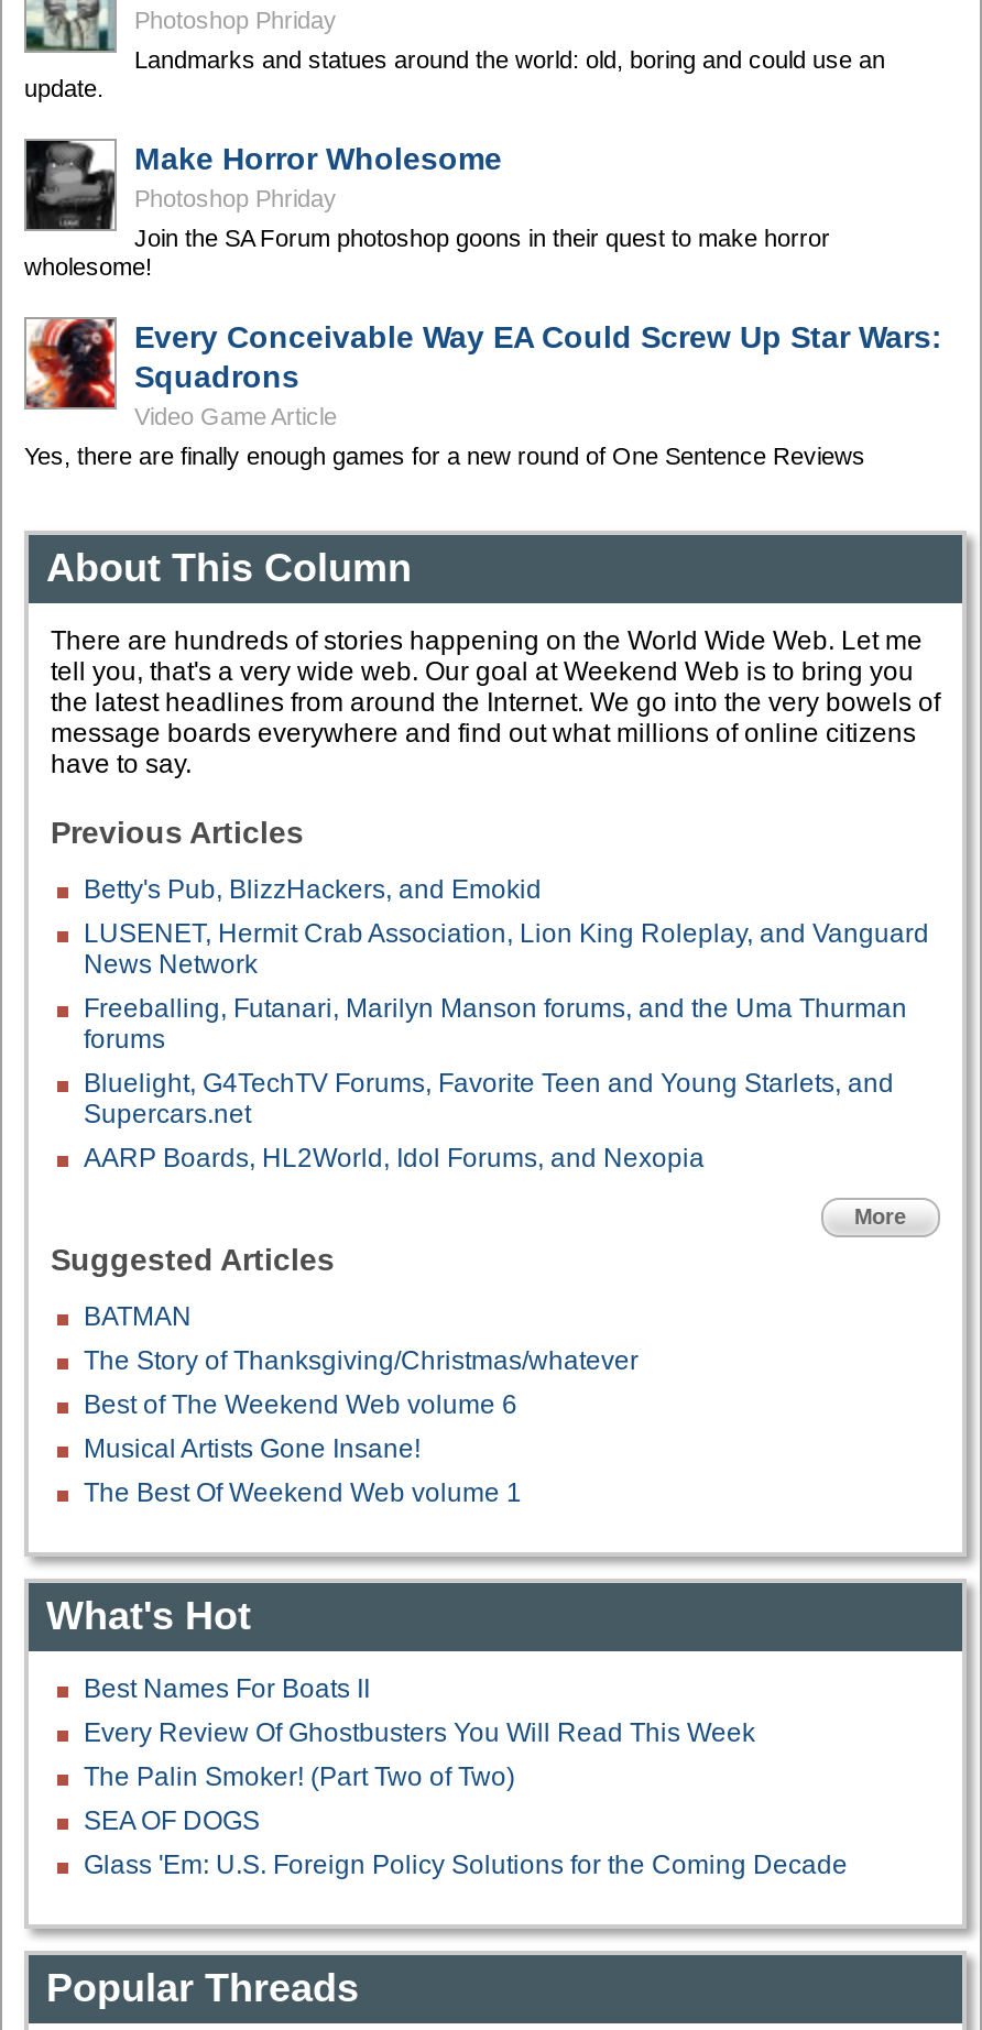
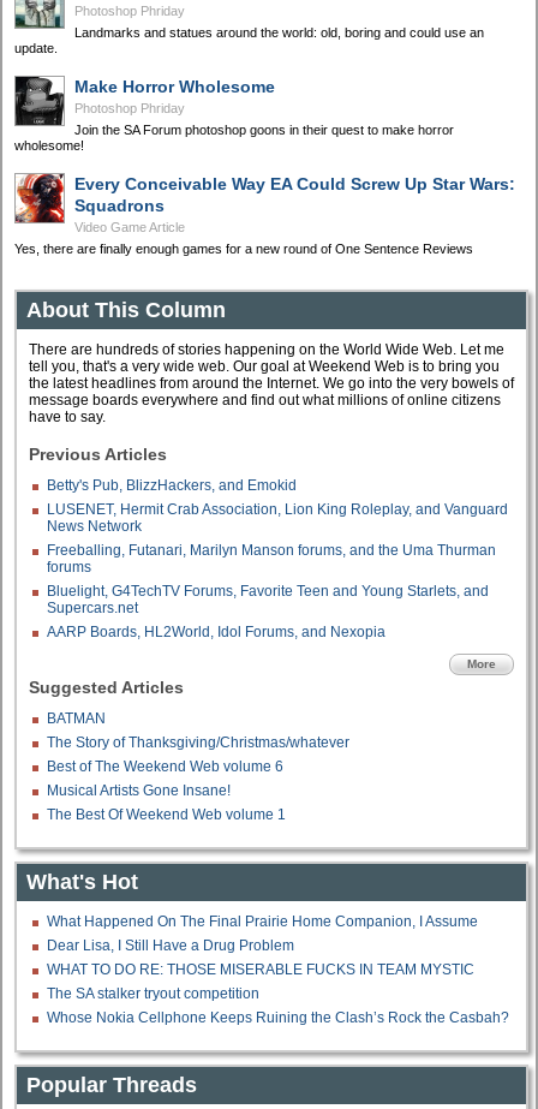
[84,1674,848,1881] Best Names For Boats II | Every Review Of Ghostbusters You Will Read This Week | The Palin Smoker! (Part Two of Two) | SEA OF DOGS | Glass 'Em: U.S. Foreign Policy Solutions for the Coming Decade -> [47,914,509,1027] What Happened On The Final Prairie Home Companion, I Assume | Dear Lisa, I Still Have a Drug Problem | WHAT TO DO RE: THOSE MISERABLE FUCKS IN TEAM MYSTIC | The SA stalker tryout competition | Whose Nokia Cellphone Keeps Ruining the Clash’s Rock the Casbah?

